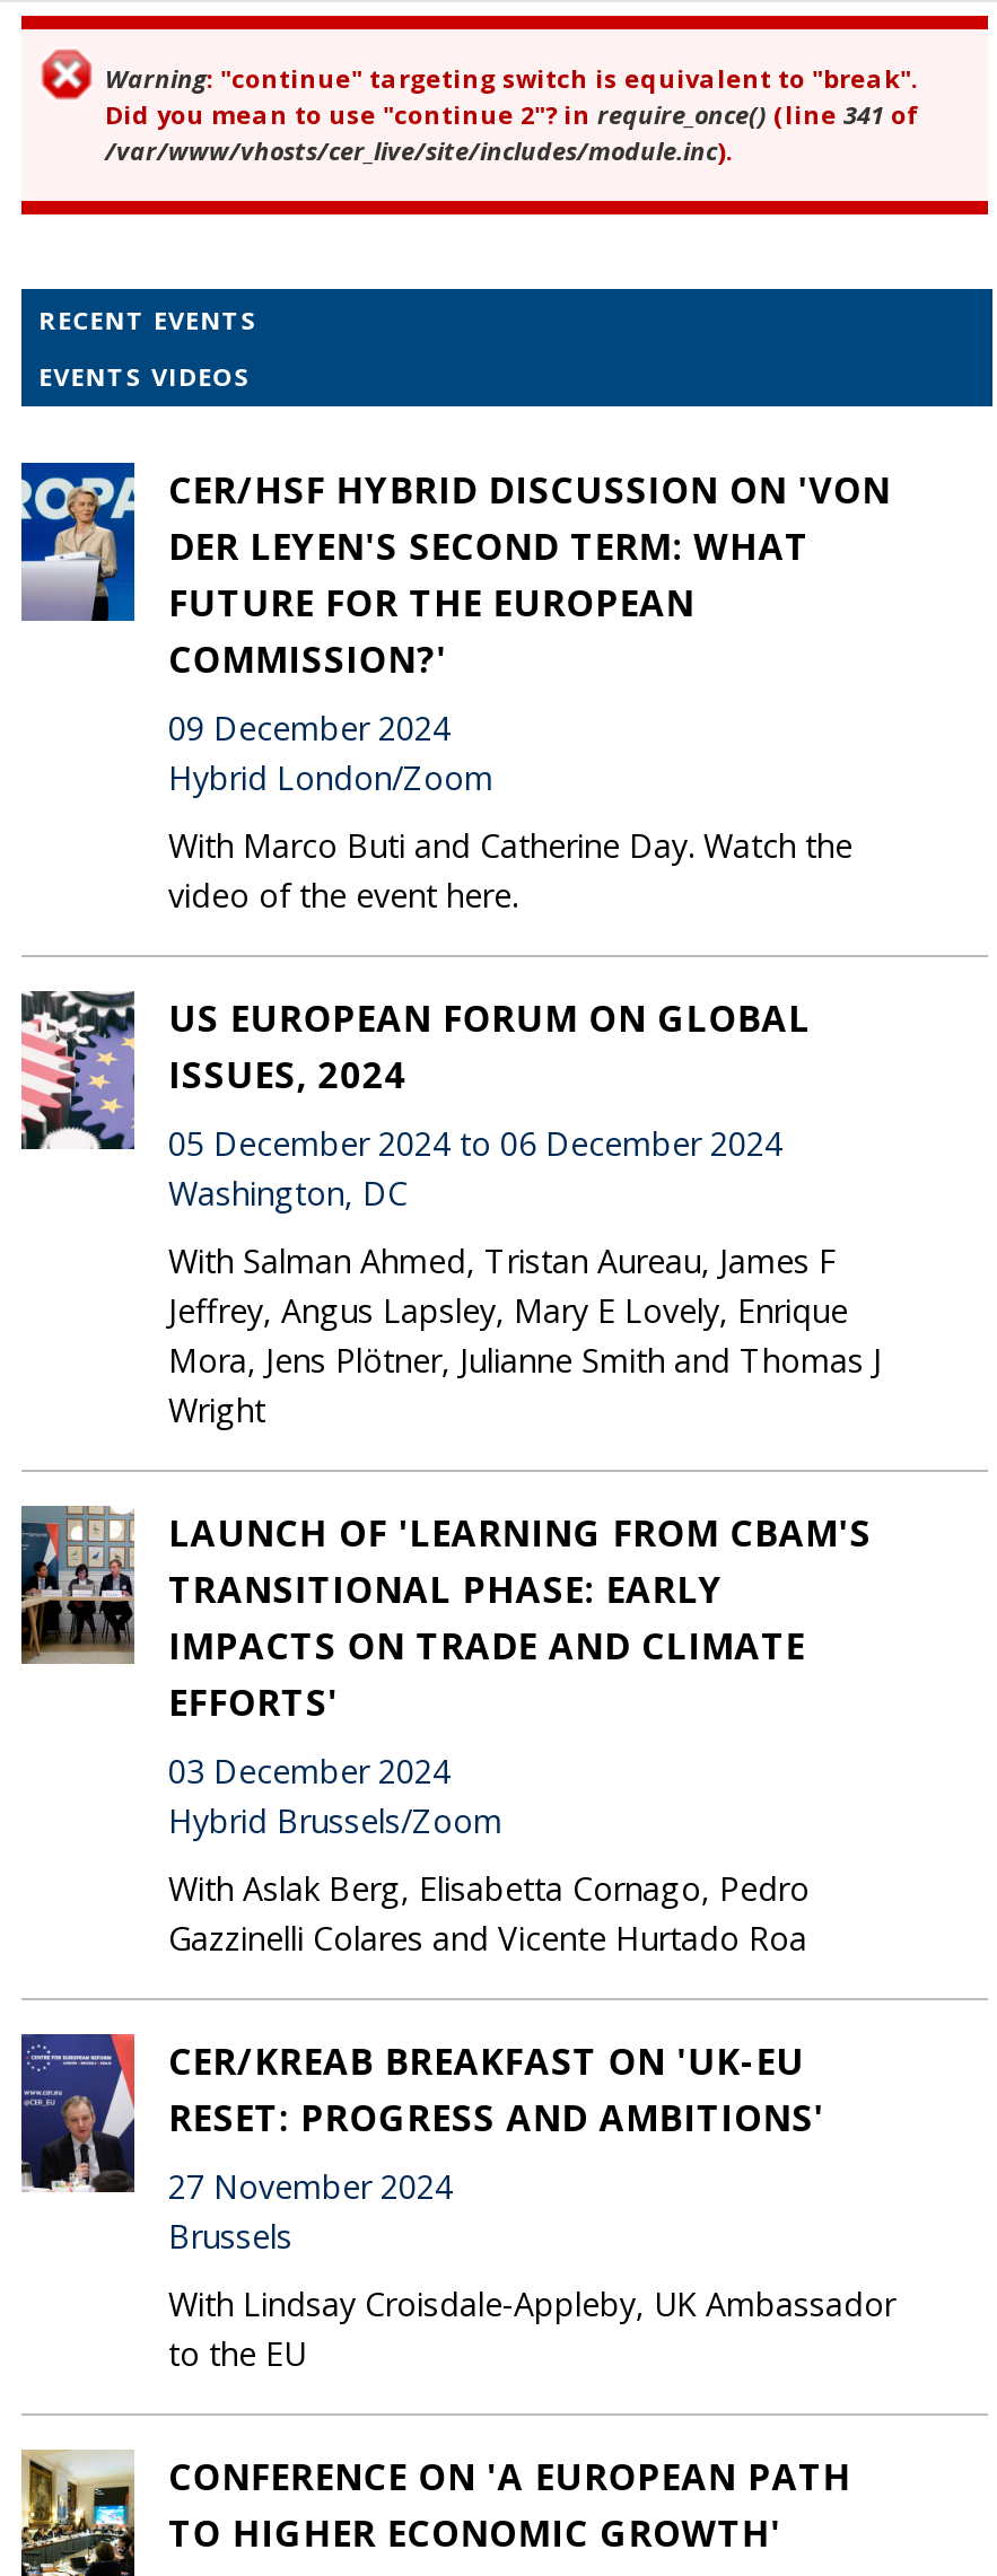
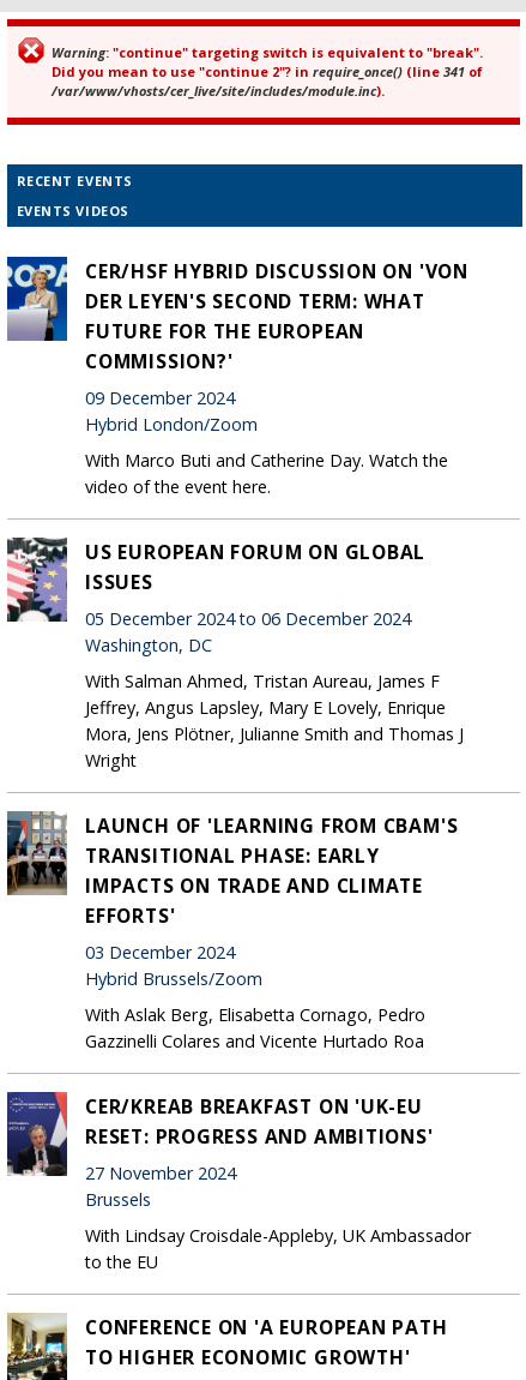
[168,1049,406,1099] ISSUES, 2024 -> [85,568,153,595] ISSUES

